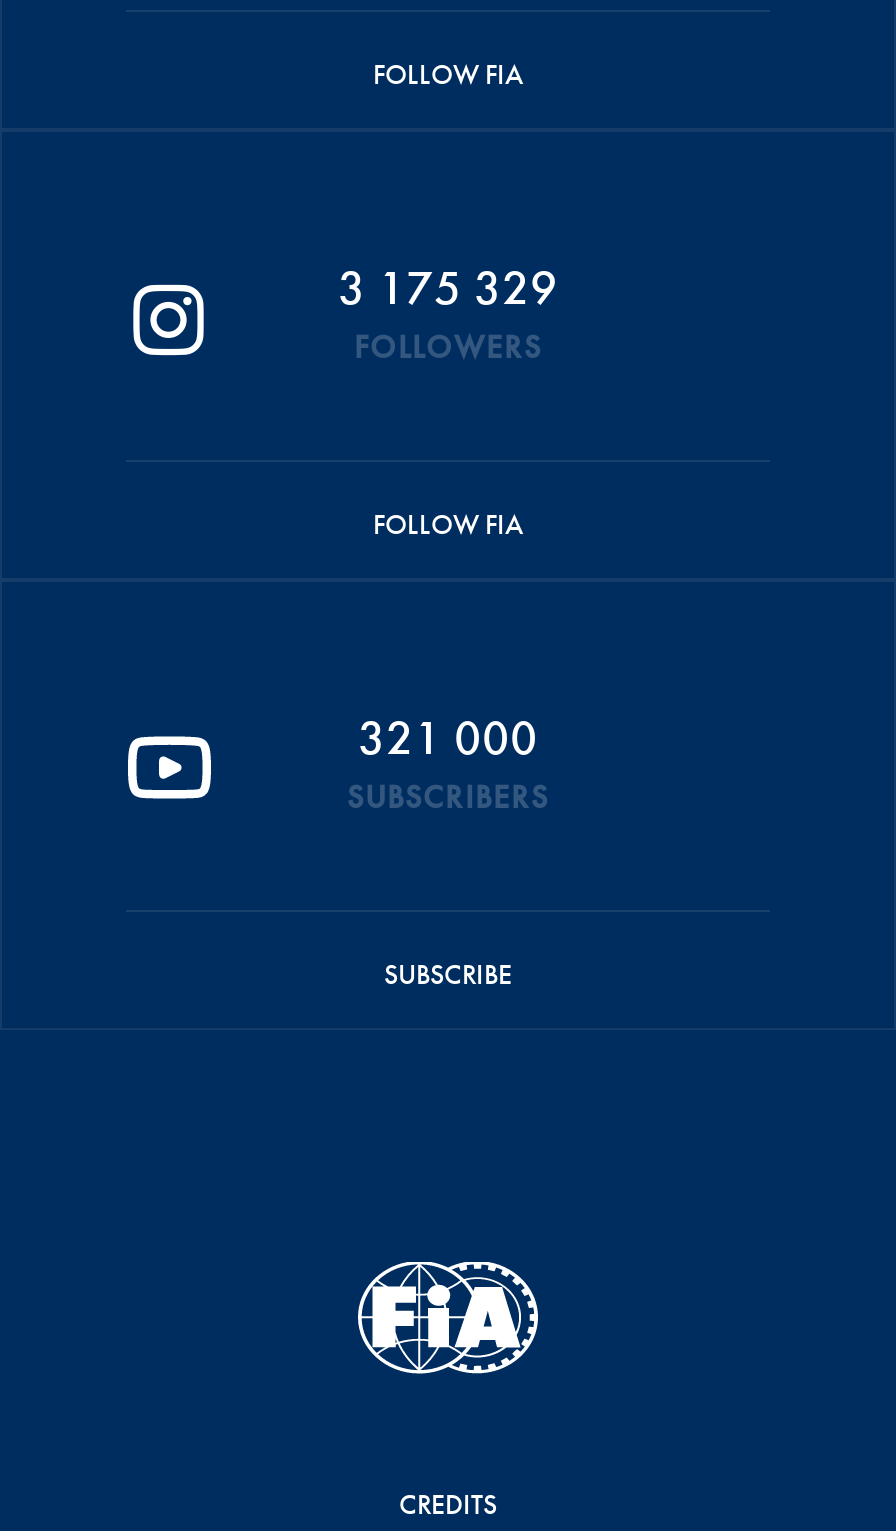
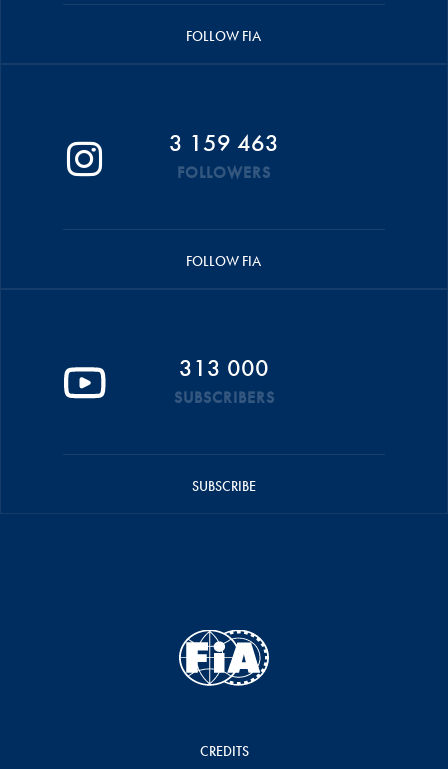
[338,256,558,318] 3 175 329 -> [169,127,279,158] 3 159 463
[358,706,538,768] 321 000 -> [179,352,269,383] 313 000

